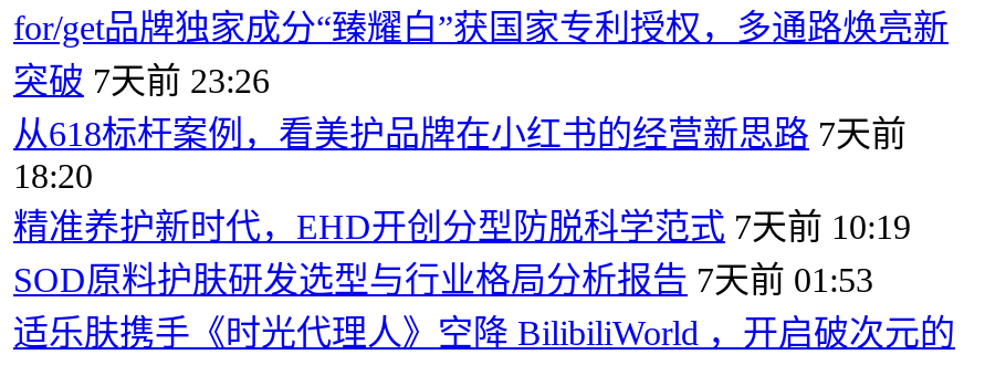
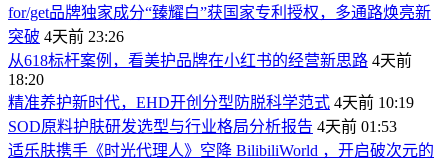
[13,63,270,100] 突破 7天前 23:26 -> [8,28,124,45] 突破 4天前 23:26
[13,116,907,154] 从618标杆案例，看美护品牌在小红书的经营新思路 7天前 -> [8,52,412,69] 从618标杆案例，看美护品牌在小红书的经营新思路 4天前
[13,209,911,246] 精准养护新时代，EHD开创分型防脱科学范式 7天前 10:19 -> [8,94,414,111] 精准养护新时代，EHD开创分型防脱科学范式 4天前 10:19
[13,262,873,300] SOD原料护肤研发选型与行业格局分析报告 7天前 01:53 -> [8,118,397,135] SOD原料护肤研发选型与行业格局分析报告 4天前 01:53

